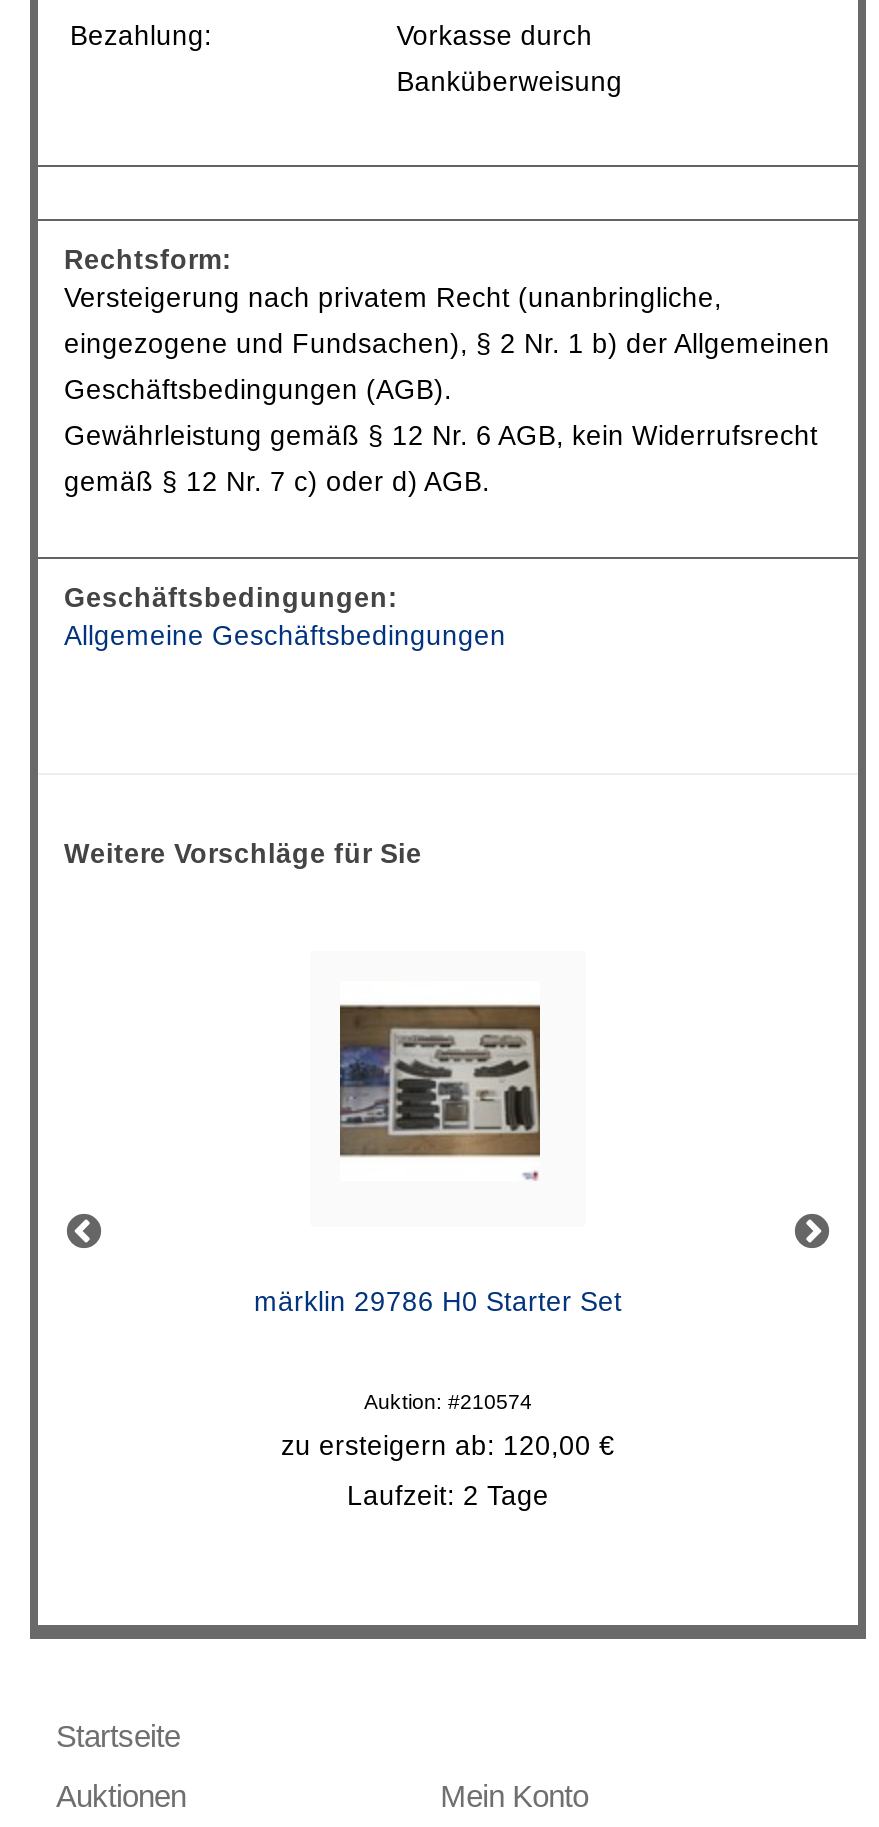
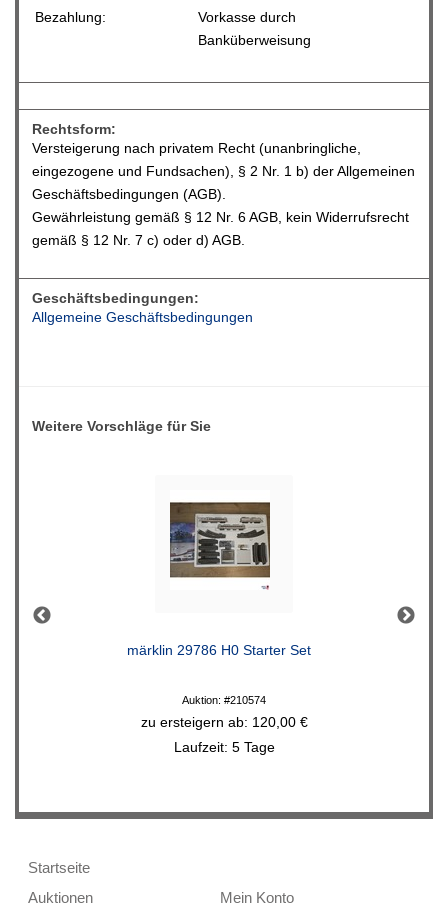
[347,1481,549,1511] Laufzeit: 2 Tage -> [173,740,274,755] Laufzeit: 5 Tage

